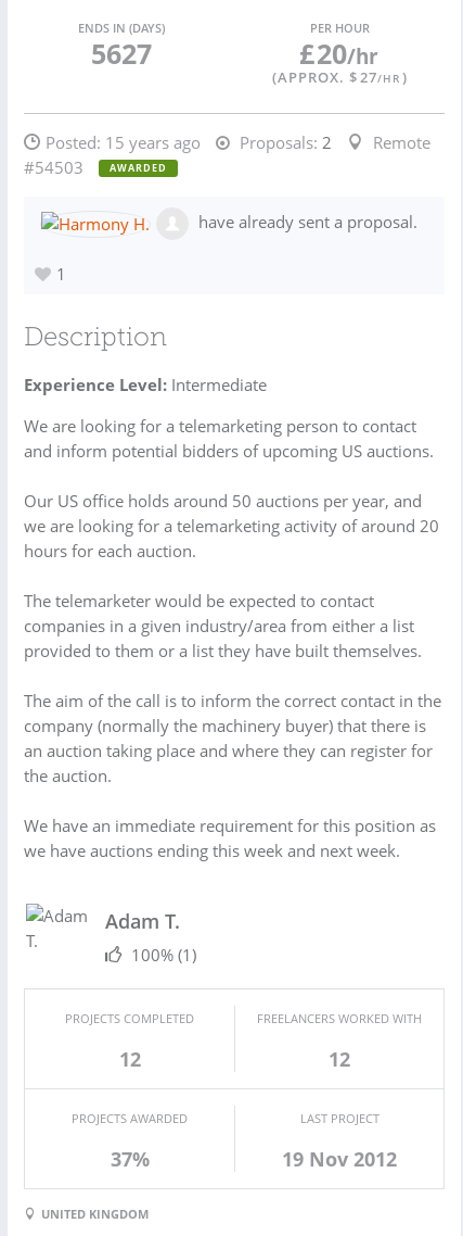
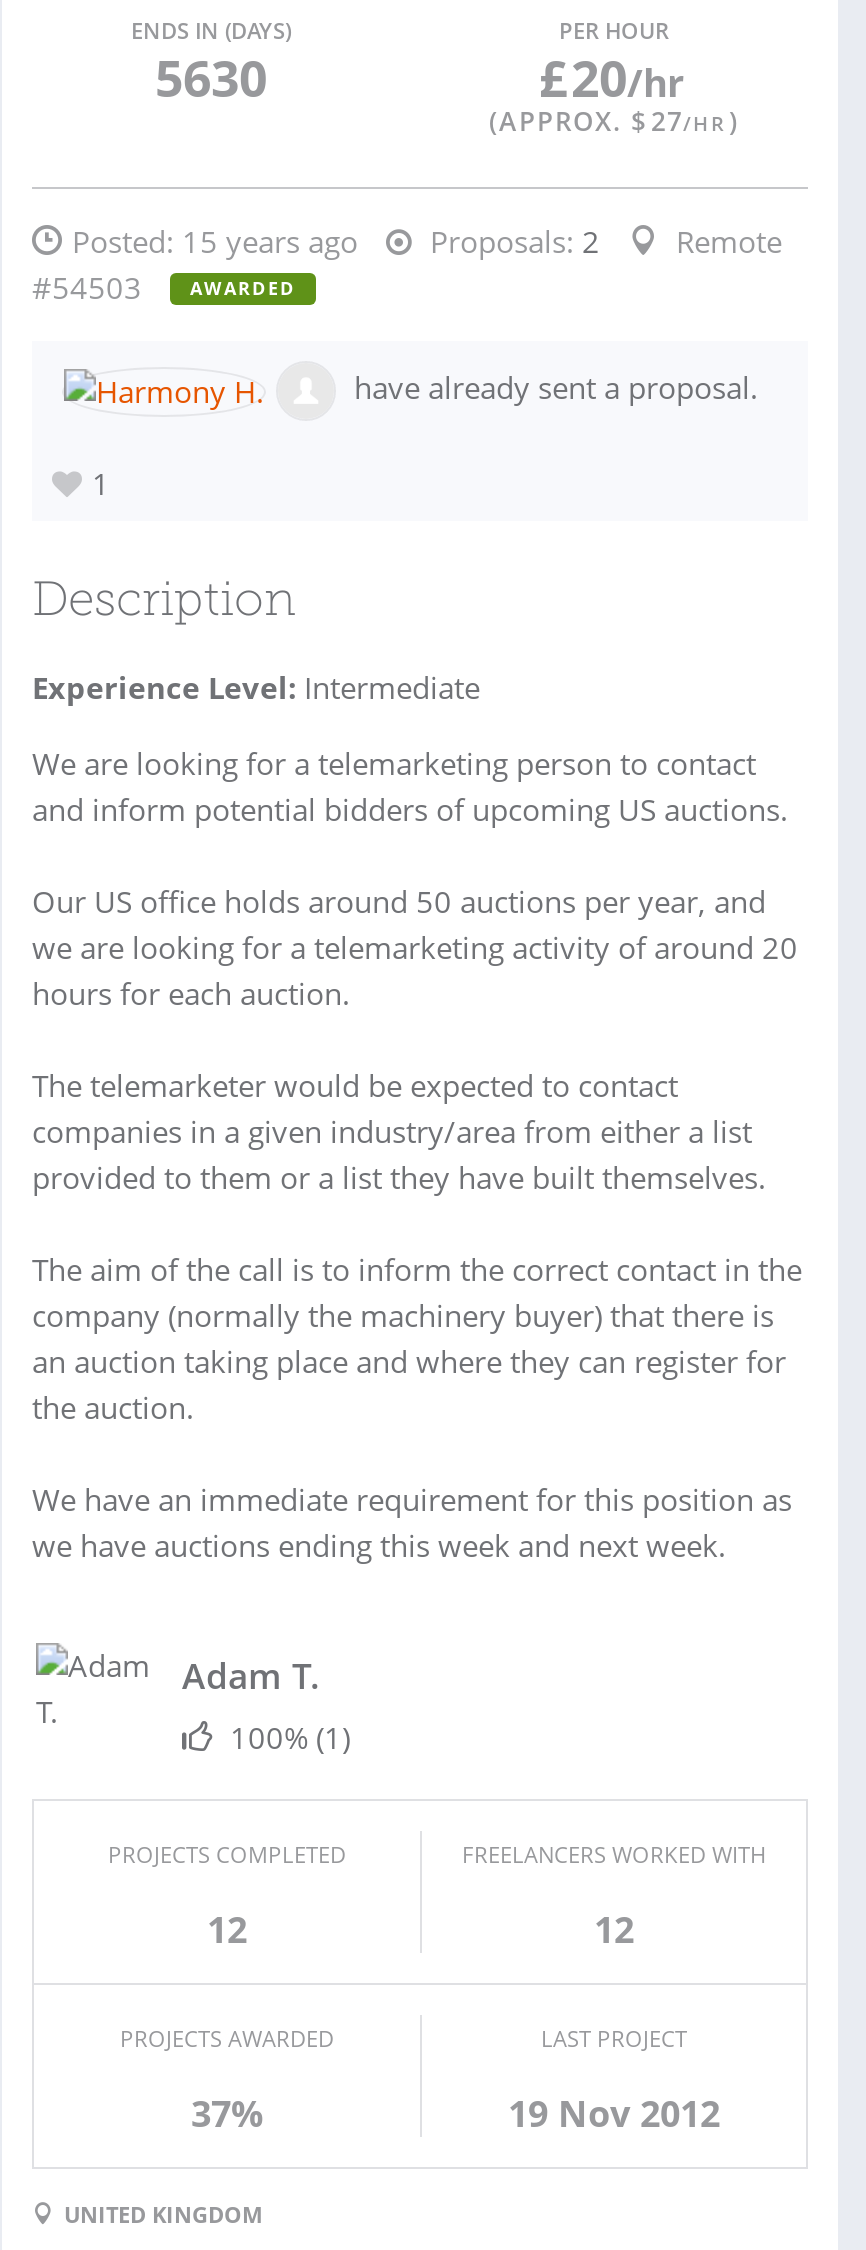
[91,35,151,72] 5627 -> [155,43,267,111] 5630

